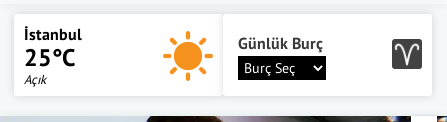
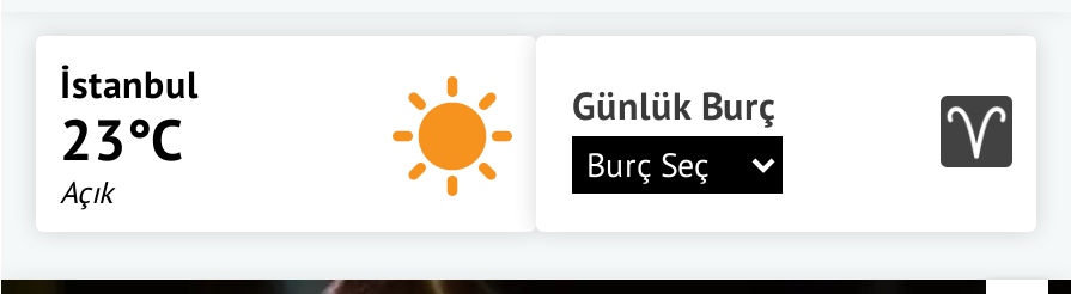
[24,42,75,73] 25°C -> [60,102,182,176] 23°C

